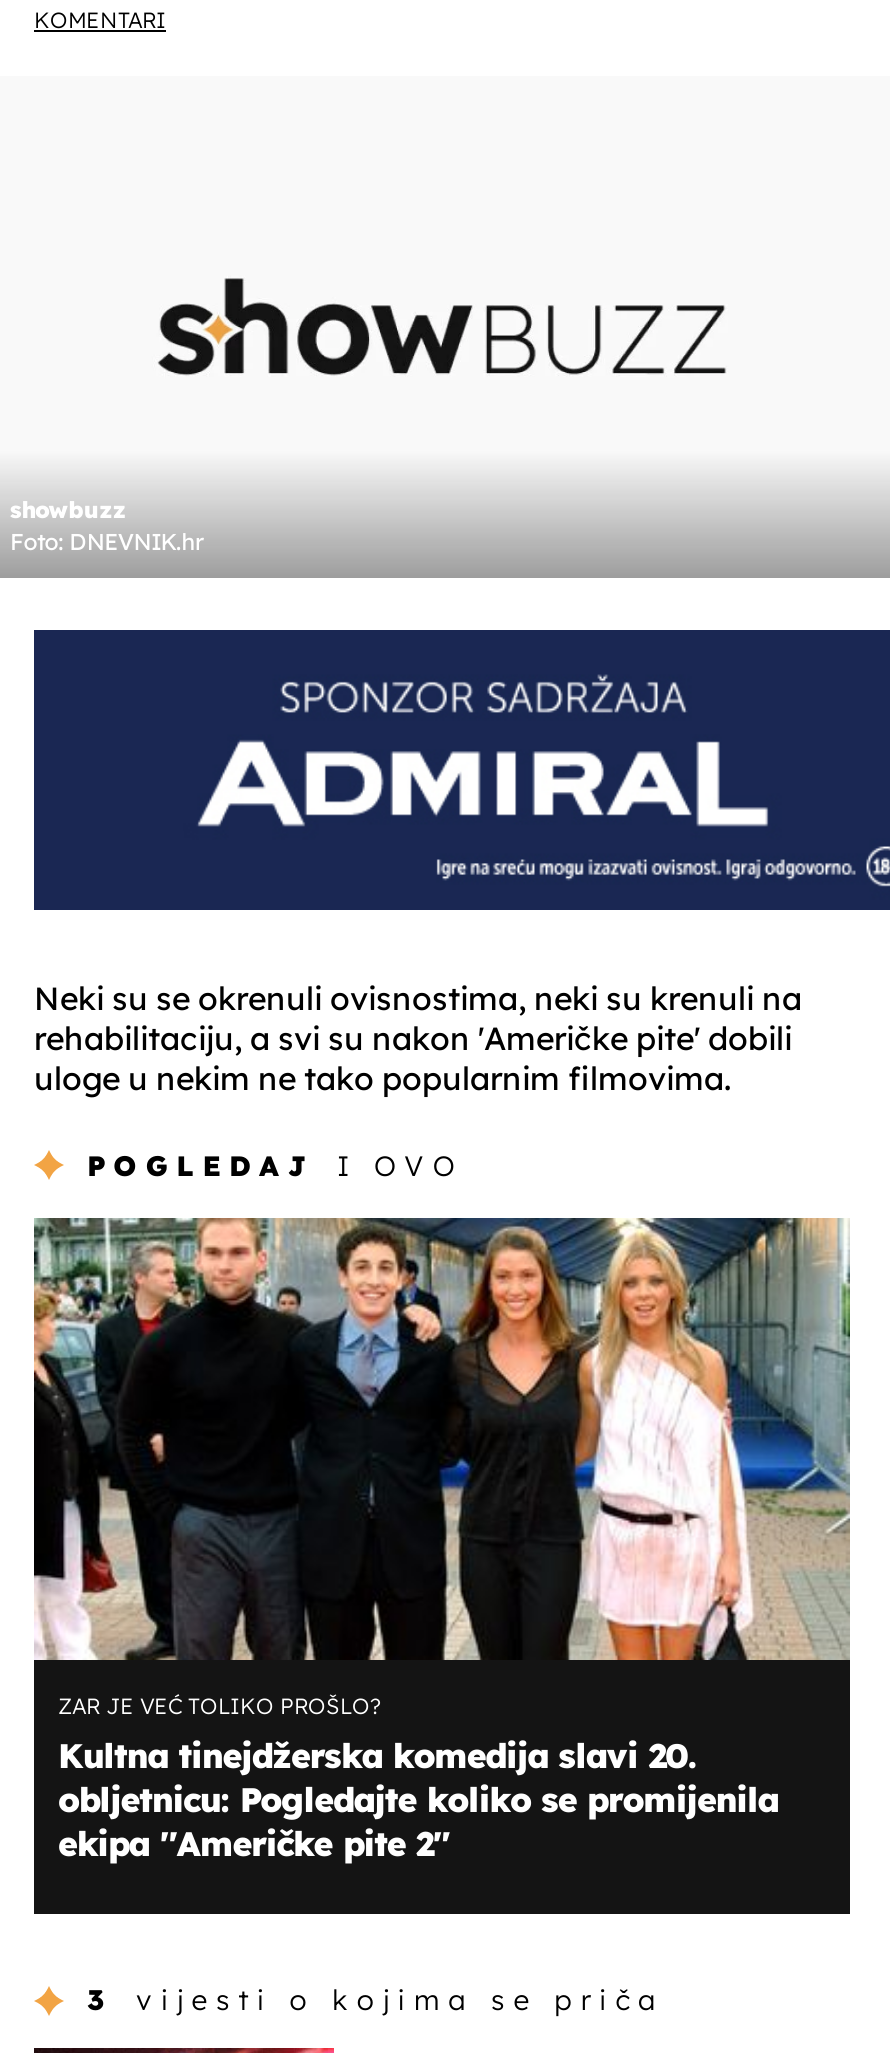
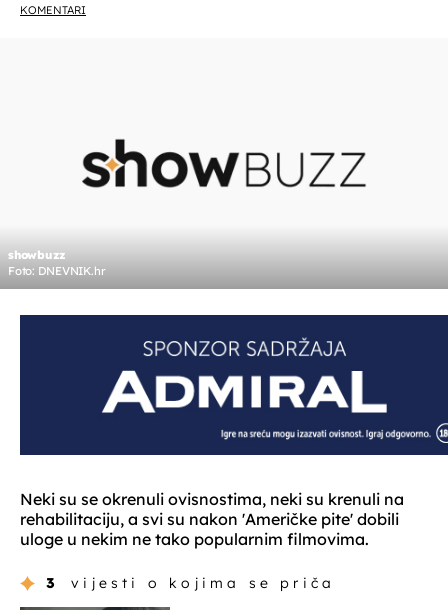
[87,1148,463,1184] POGLEDAJ | I OVO -> none
[32,1216,852,1916] [image] | ZAR JE VEĆ TOLIKO PROŠLO? | Kultna tinejdžerska komedija slavi 20. | obljetnicu: Pogledajte koliko se promijenila | ekipa ''Američke pite 2'' -> none

